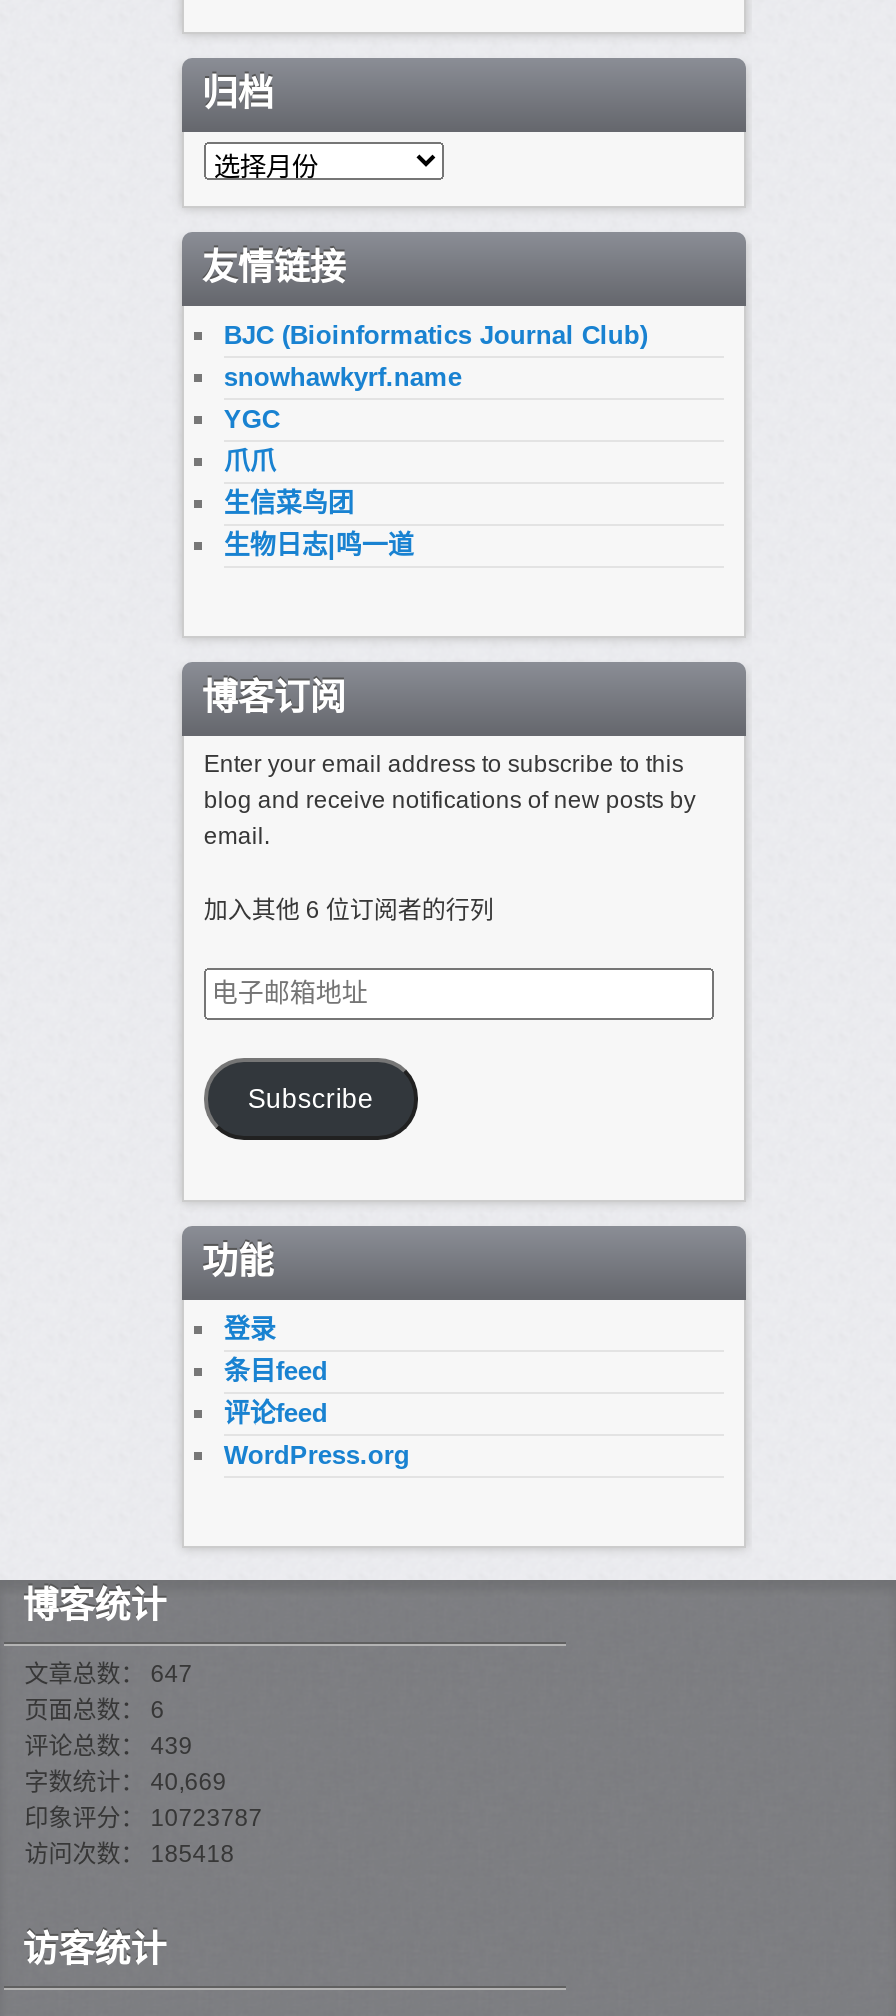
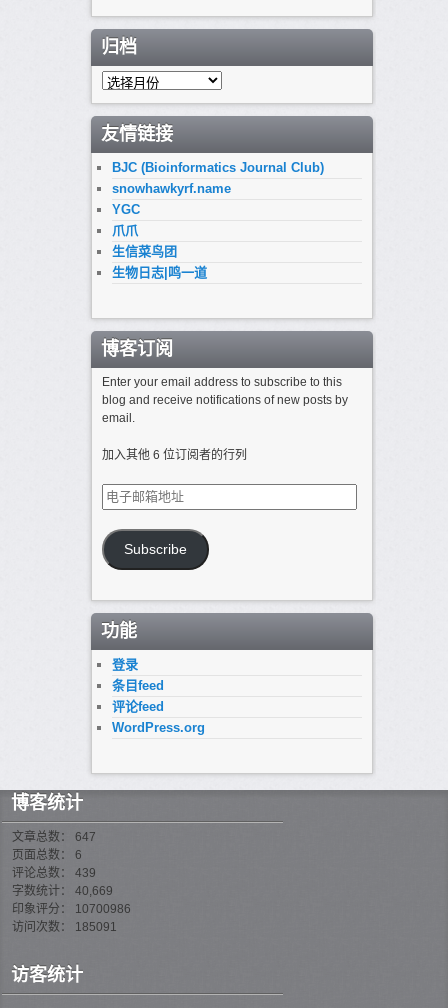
[24,1805,262,1833] 印象评分： 10723787 -> [12,902,131,916] 印象评分： 10700986
[24,1841,234,1869] 访问次数： 185418 -> [12,920,117,934] 访问次数： 185091

